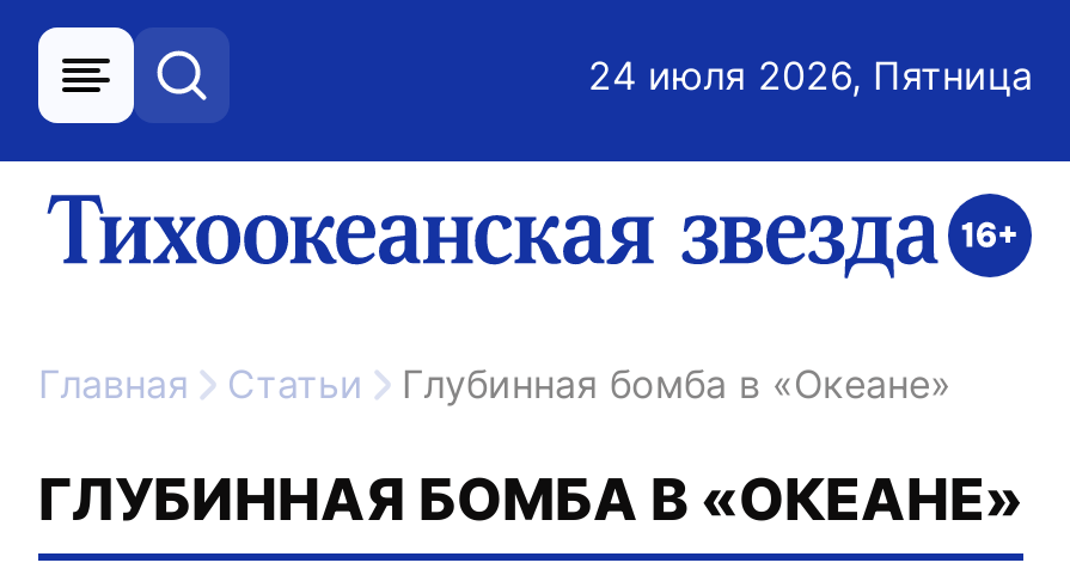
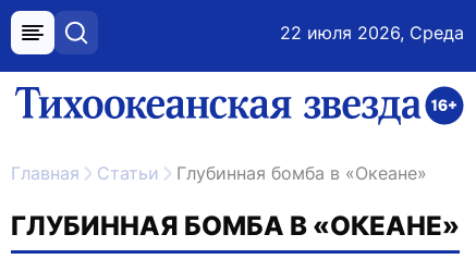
[588,51,1033,99] 24 июля 2026, Пятница -> [280,22,464,44] 22 июля 2026, Среда

